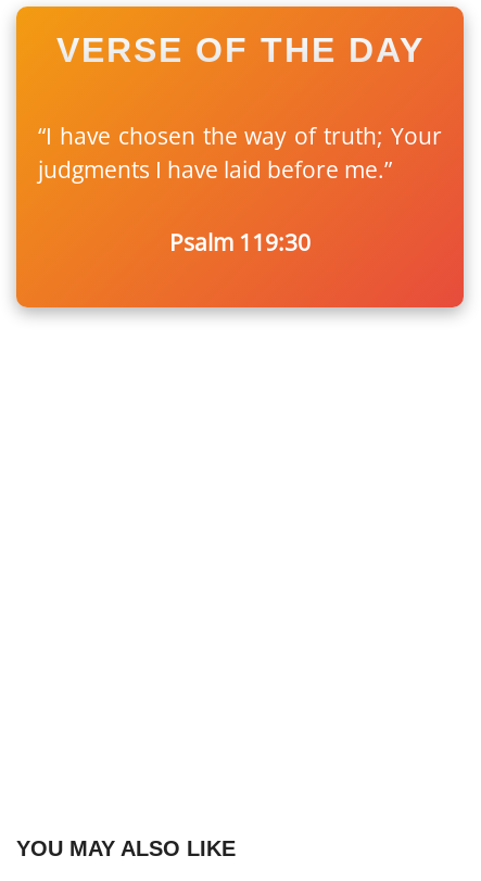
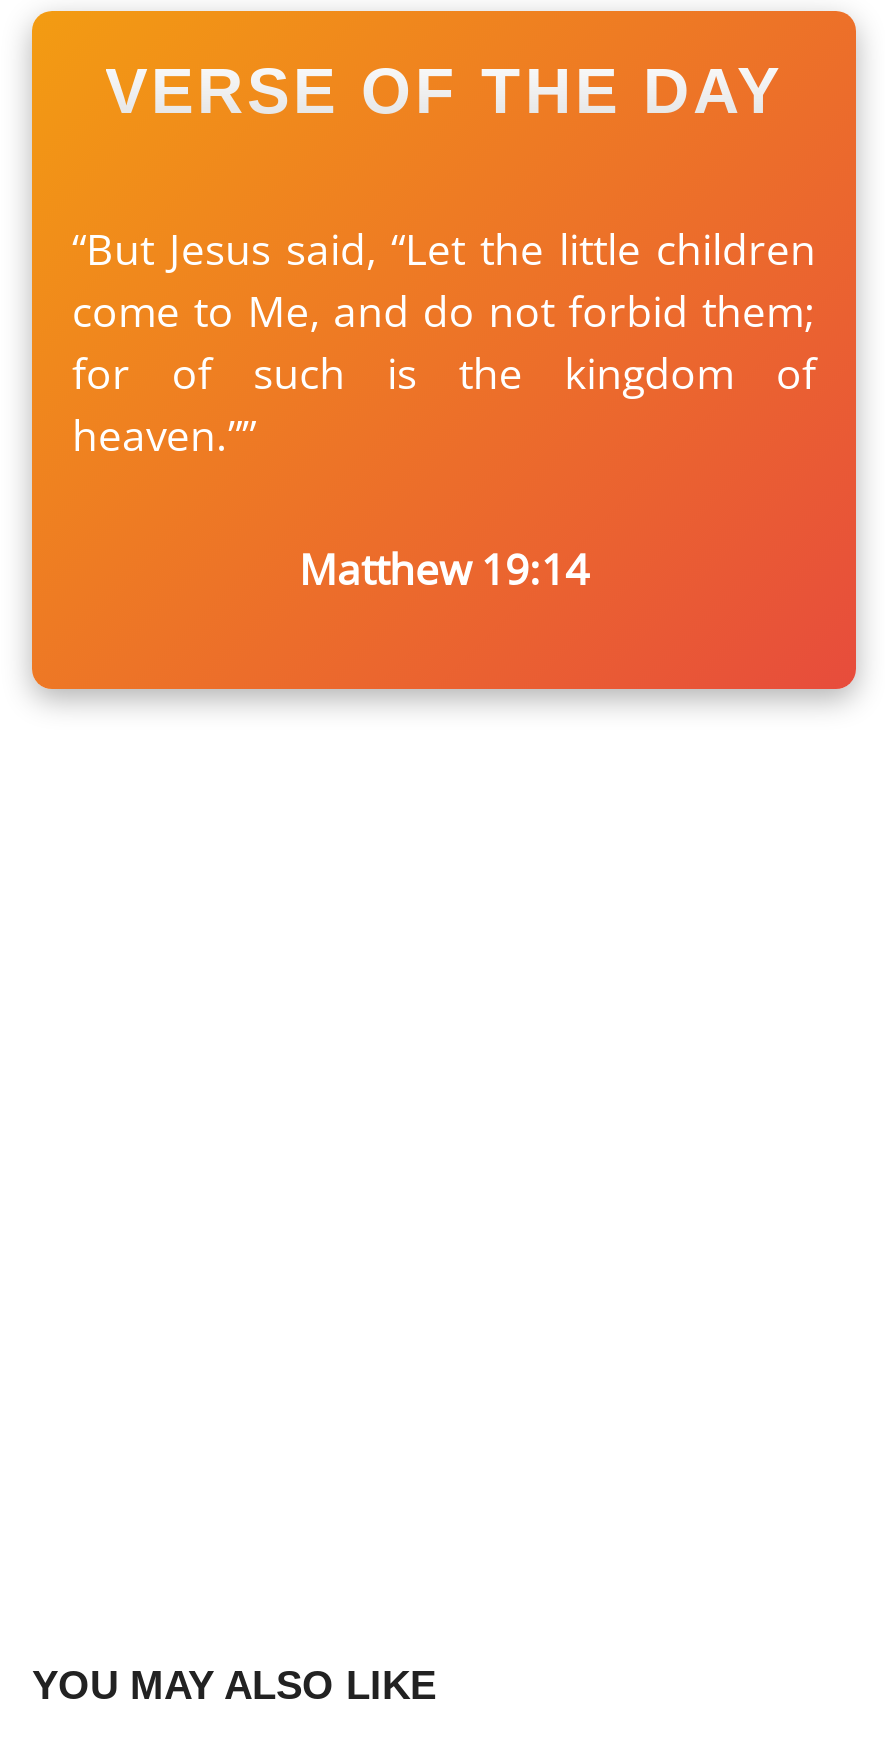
[38,120,442,184] “I have chosen the way of truth; Your | judgments I have laid before me.” -> [72,221,816,463] “But Jesus said, “Let the little children | come to Me, and do not forbid them; | for of such is the kingdom of | heaven.””
[169,226,311,257] Psalm 119:30 -> [299,541,589,597] Matthew 19:14

